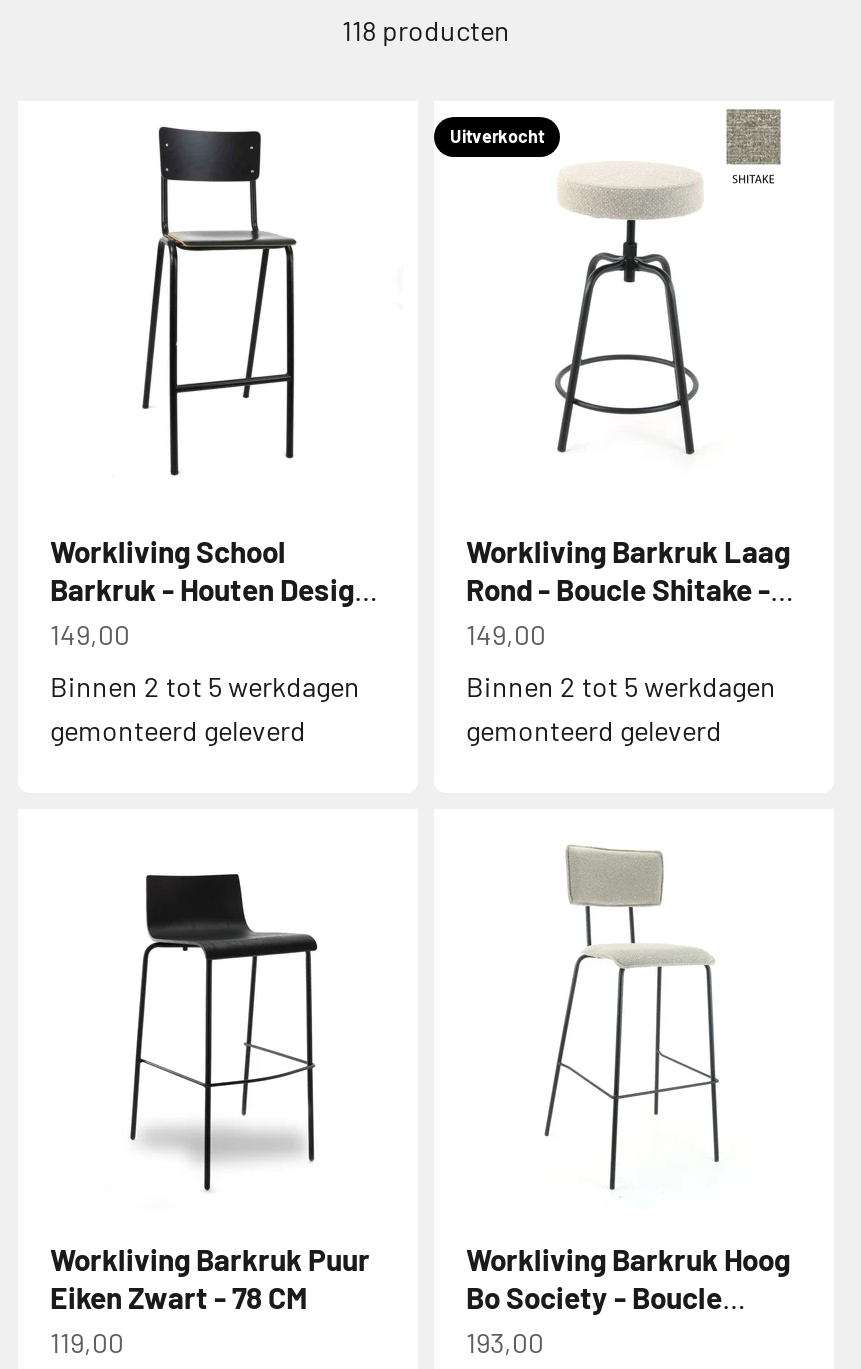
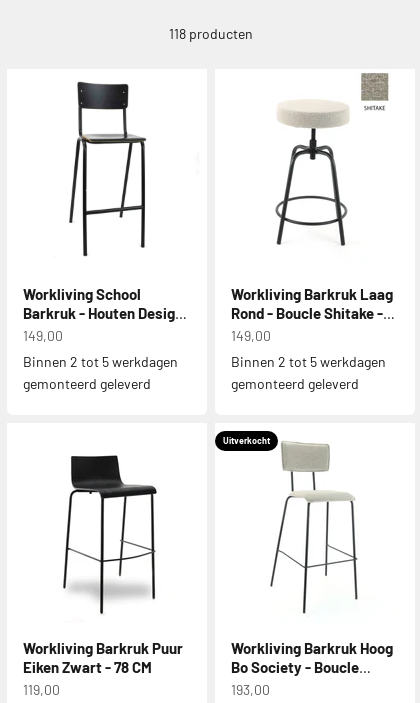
moved [450,125,544,147] -> [223,435,270,446]: Uitverkocht

